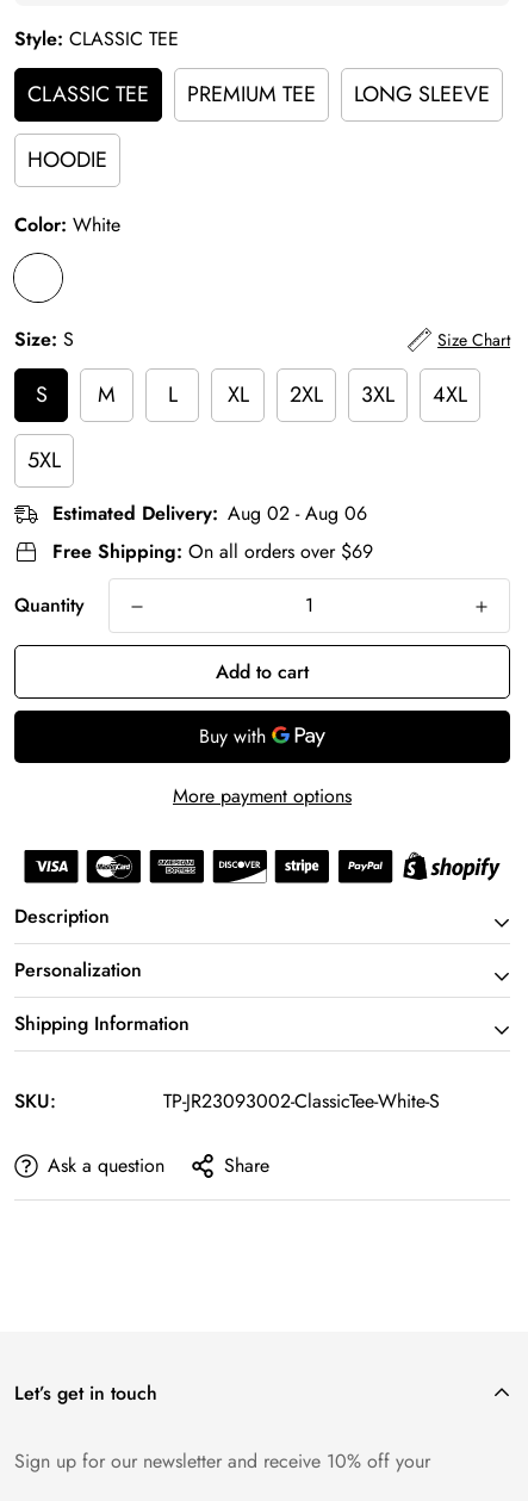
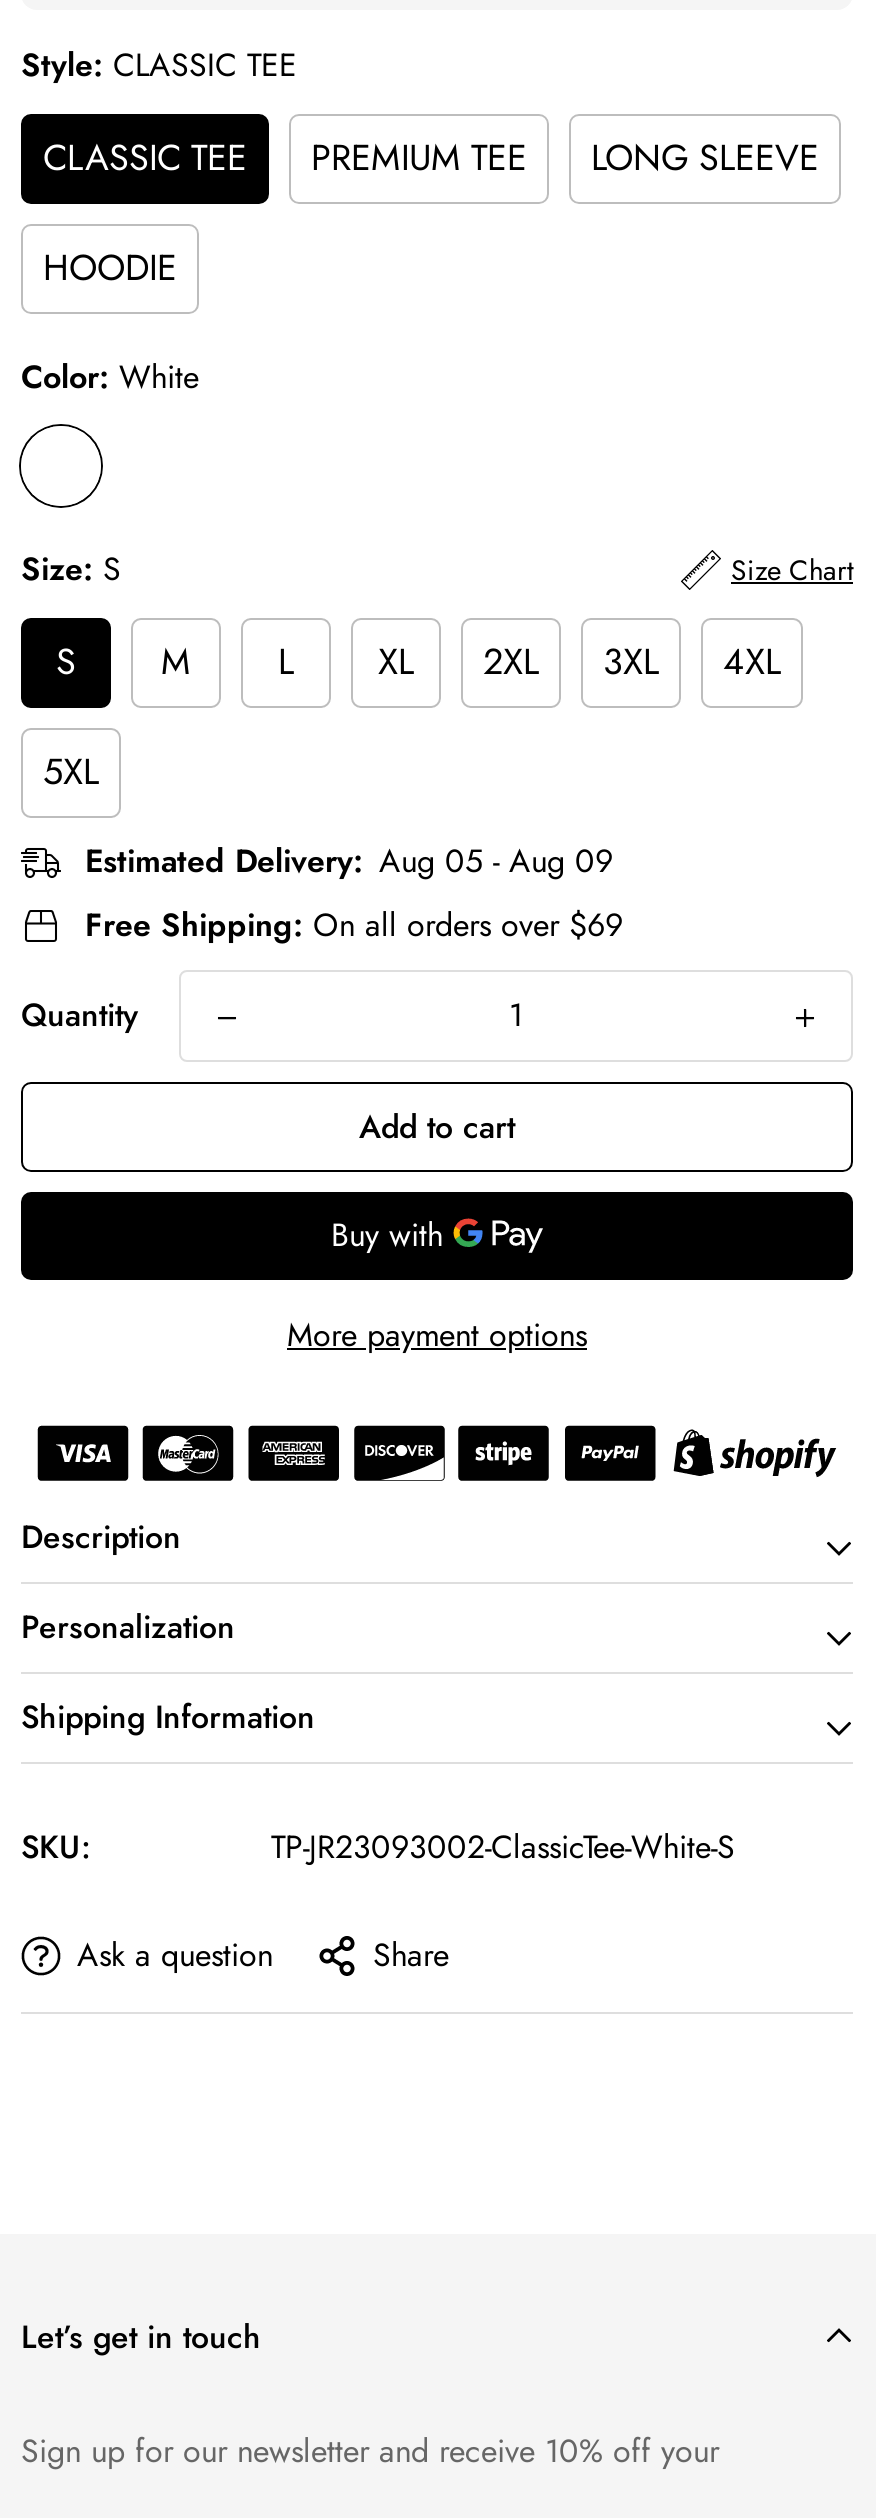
[52,500,367,527] Estimated Delivery: Aug 02 - Aug 06 -> [85,838,613,884] Estimated Delivery: Aug 05 - Aug 09

